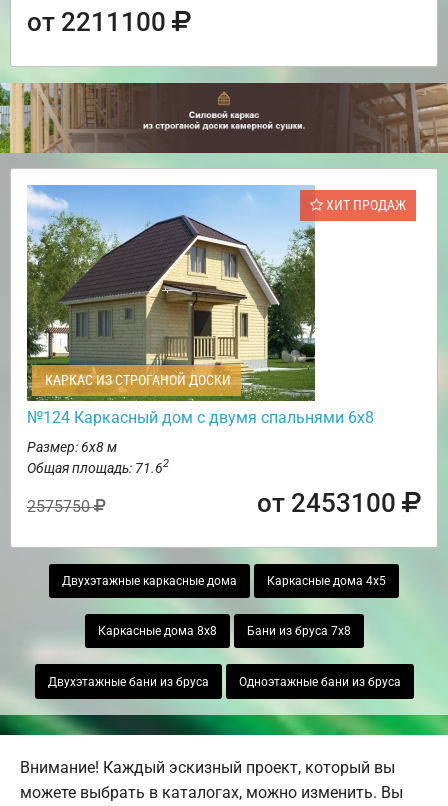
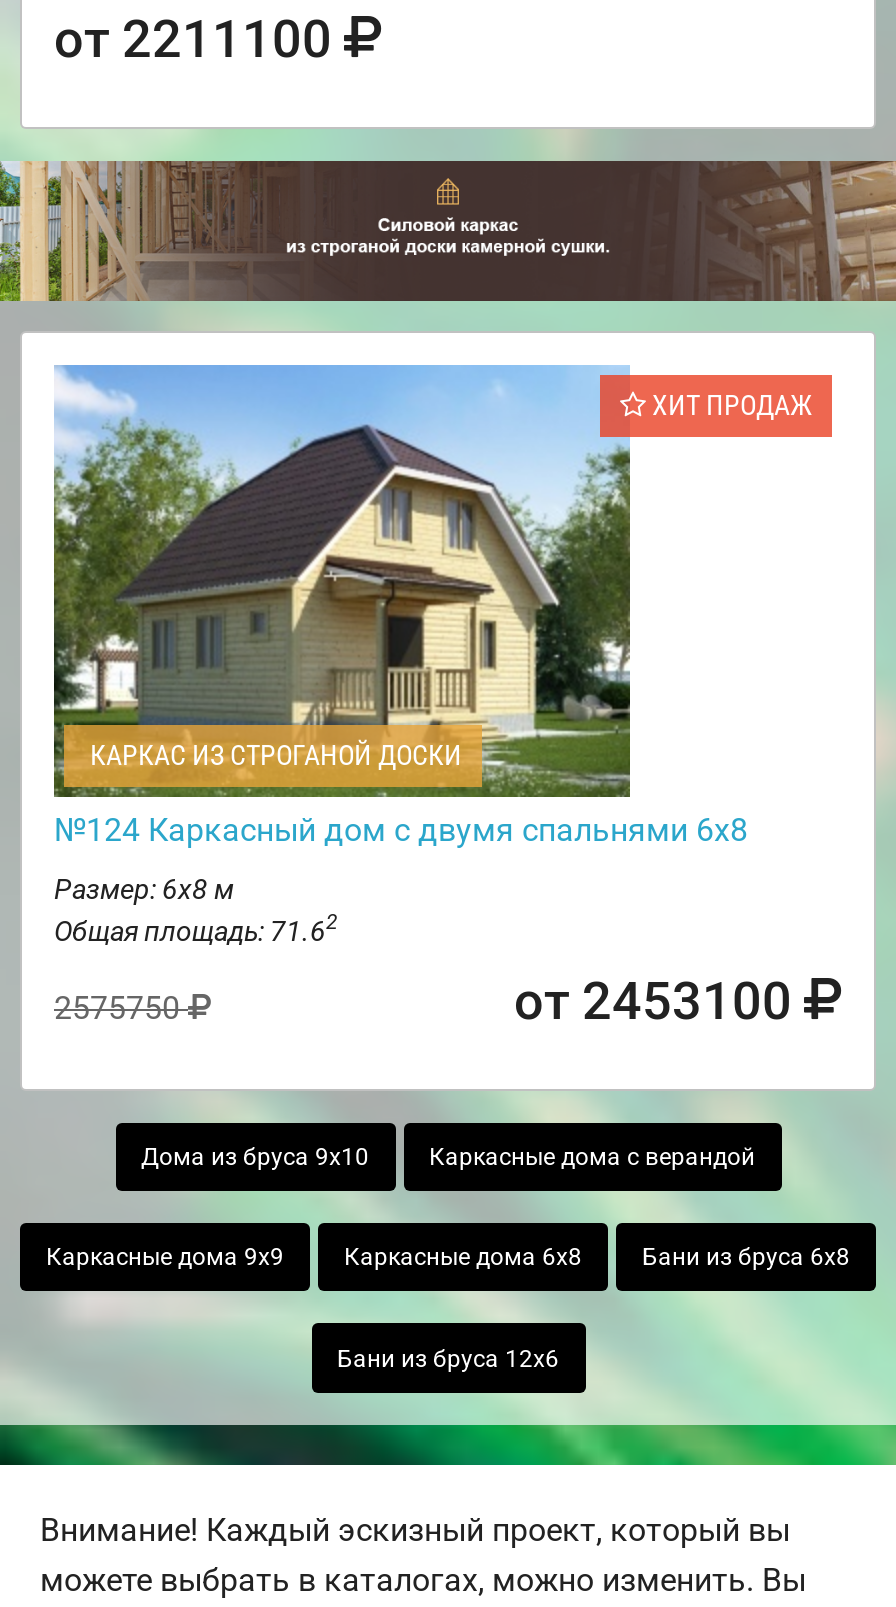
[62,574,386,588] Двухэтажные каркасные дома | Каркасные дома 4х5 -> [141,1143,755,1171] Дома из бруса 9х10 | Каркасные дома с верандой
[97,624,350,638] Каркасные дома 8х8 | Бани из бруса 7х8 -> [46,1244,850,1272] Каркасные дома 9х9 | Каркасные дома 6х8 | Бани из бруса 6х8
[47,675,400,689] Двухэтажные бани из бруса | Одноэтажные бани из бруса -> [337,1344,559,1372] Бани из бруса 12х6

